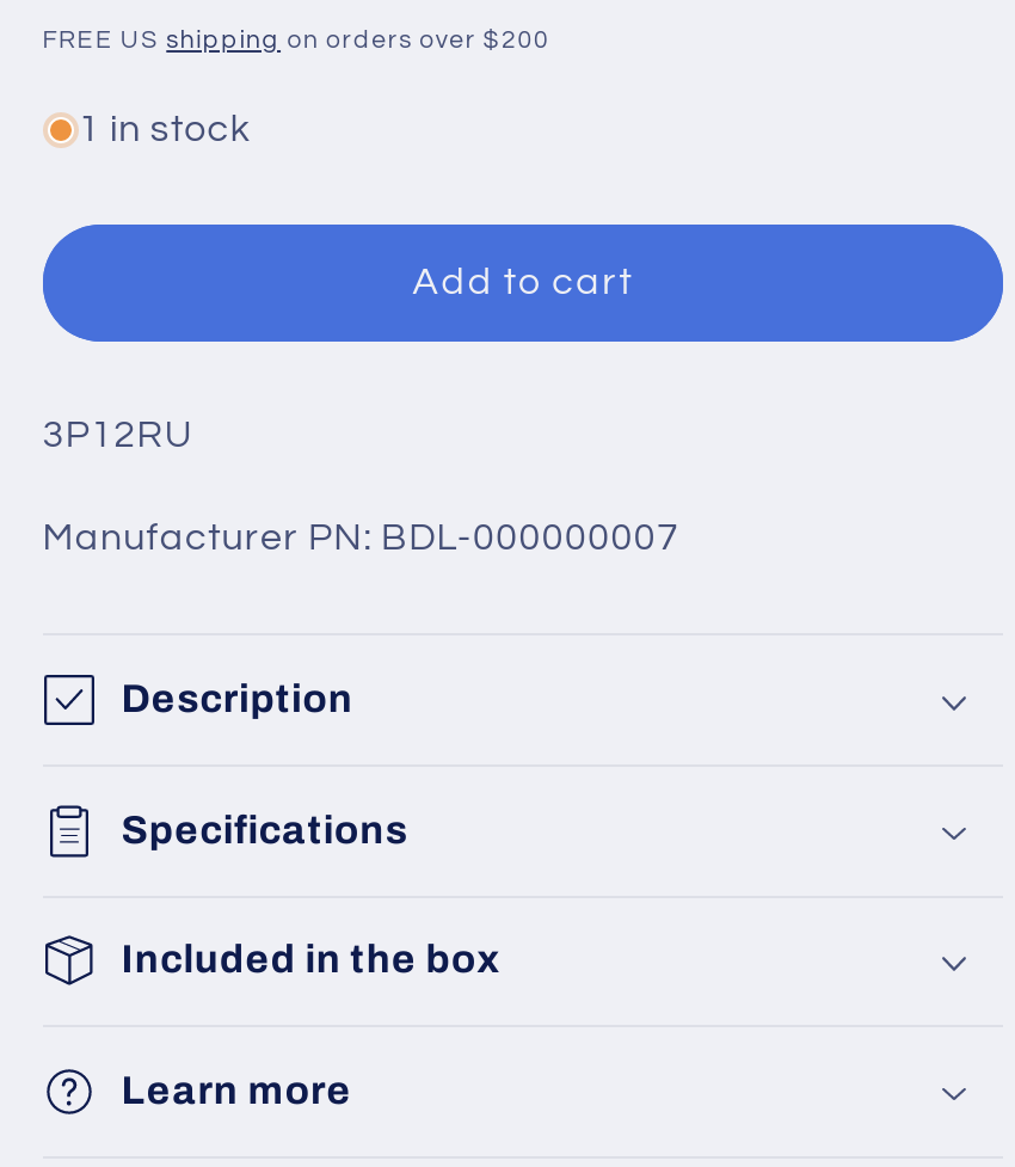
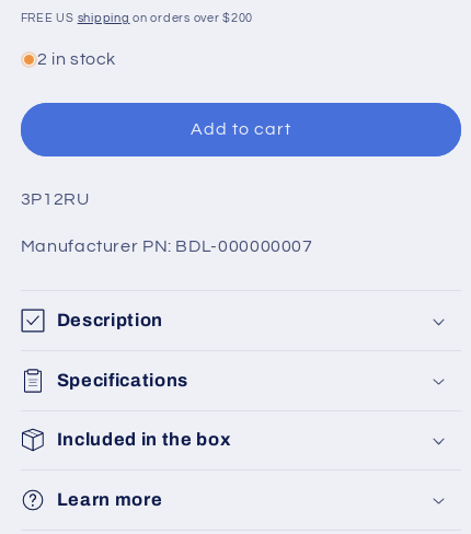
[78,109,251,147] 1 in stock -> [37,50,116,67] 2 in stock

